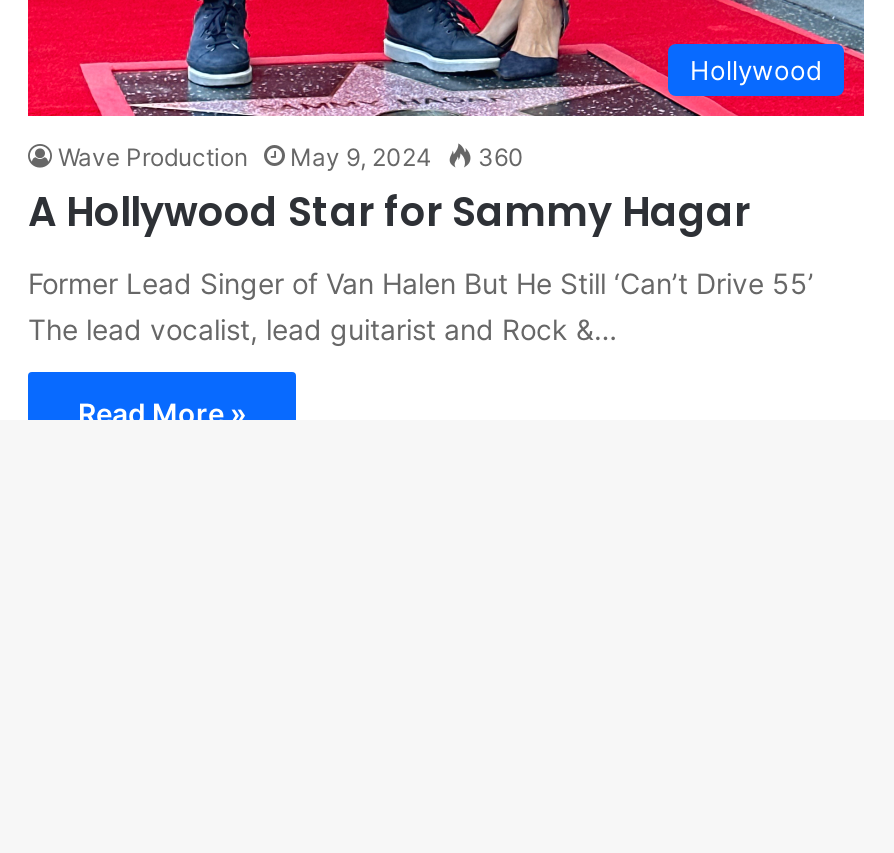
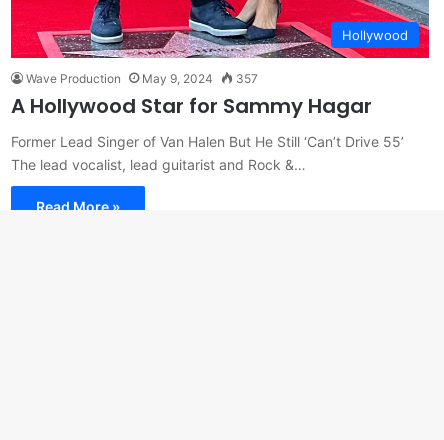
[58,142,524,172] Wave Production May 9, 2024 360 -> [26,71,258,86] Wave Production May 9, 2024 357

